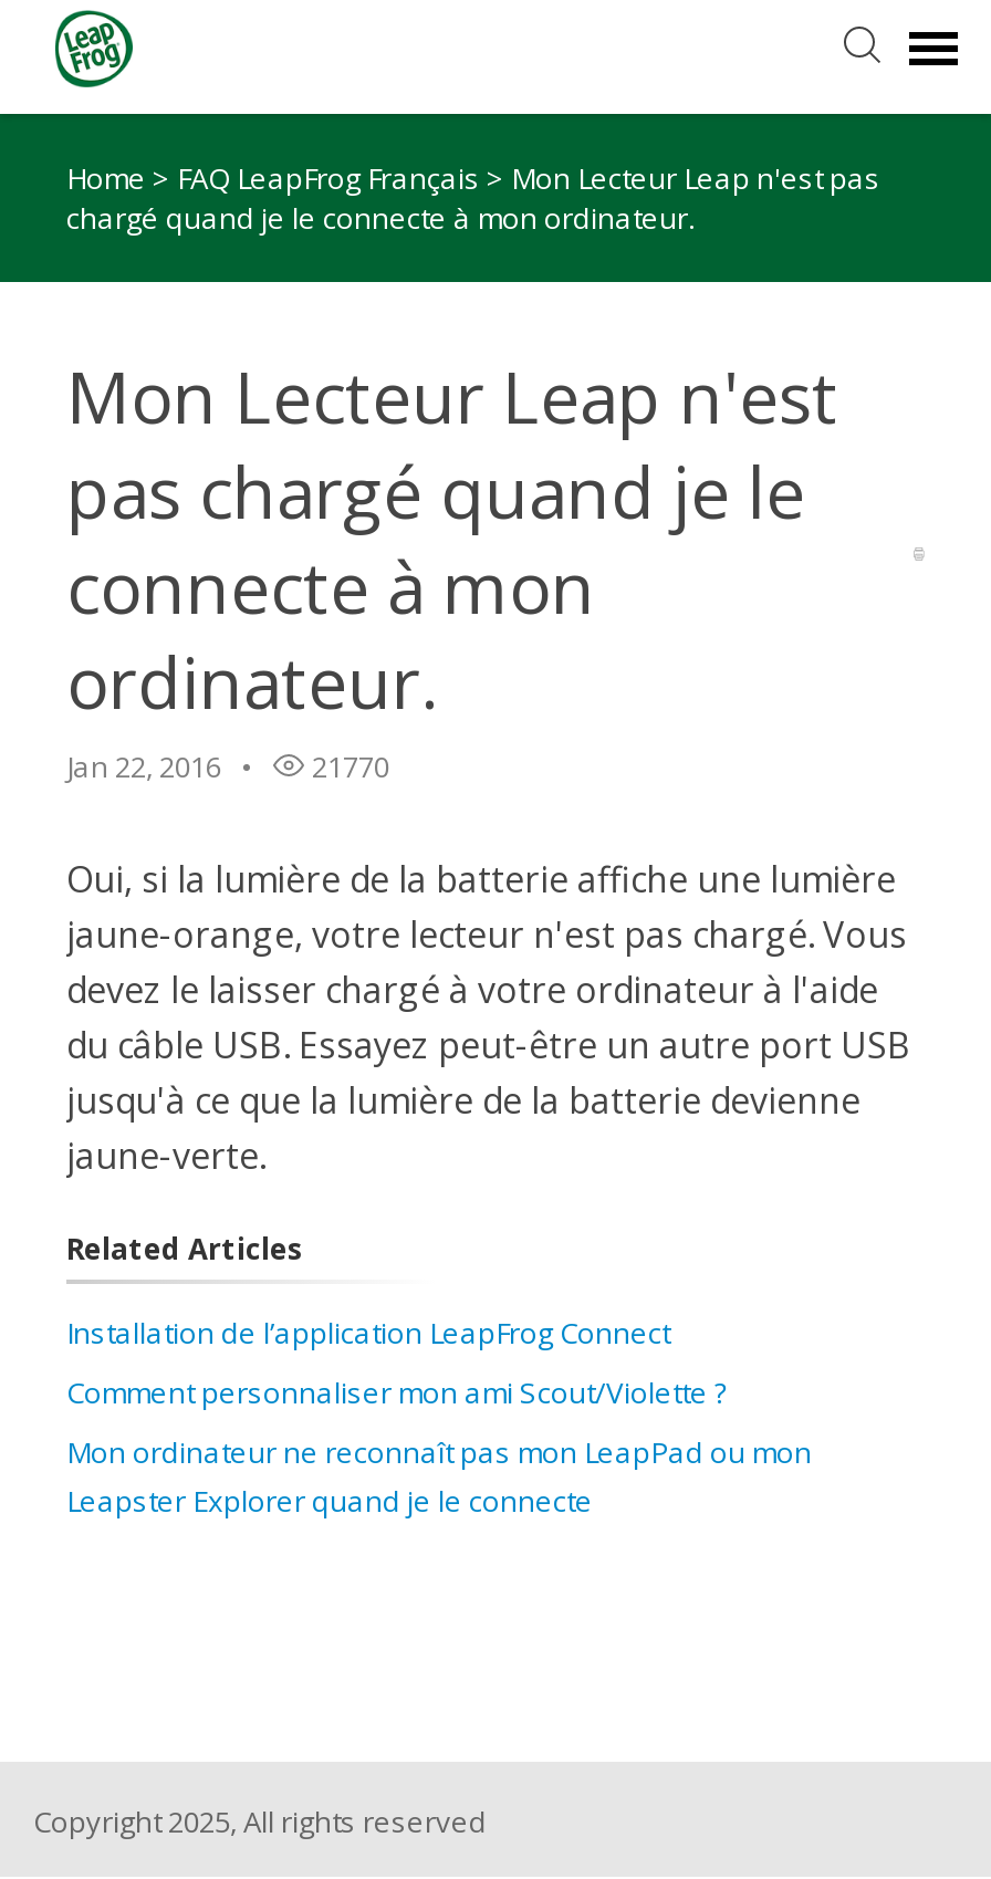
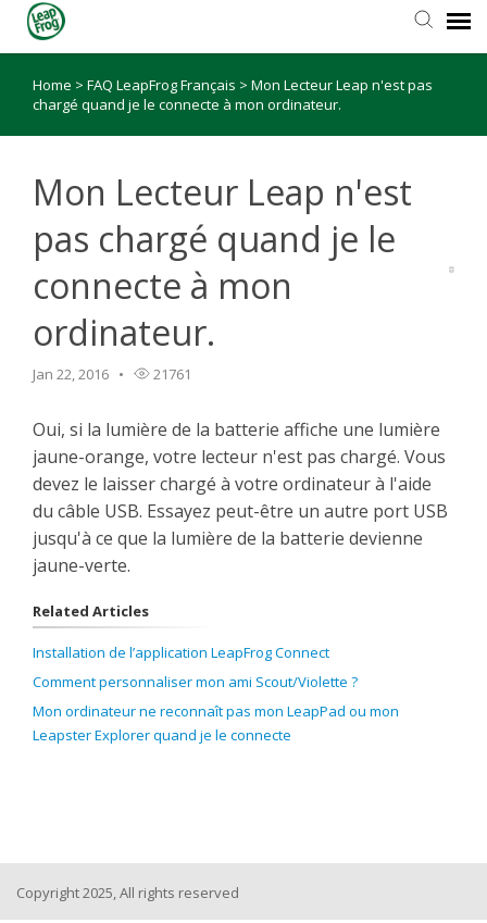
[305,747,389,786] 21770 -> [150,364,191,384] 21761

